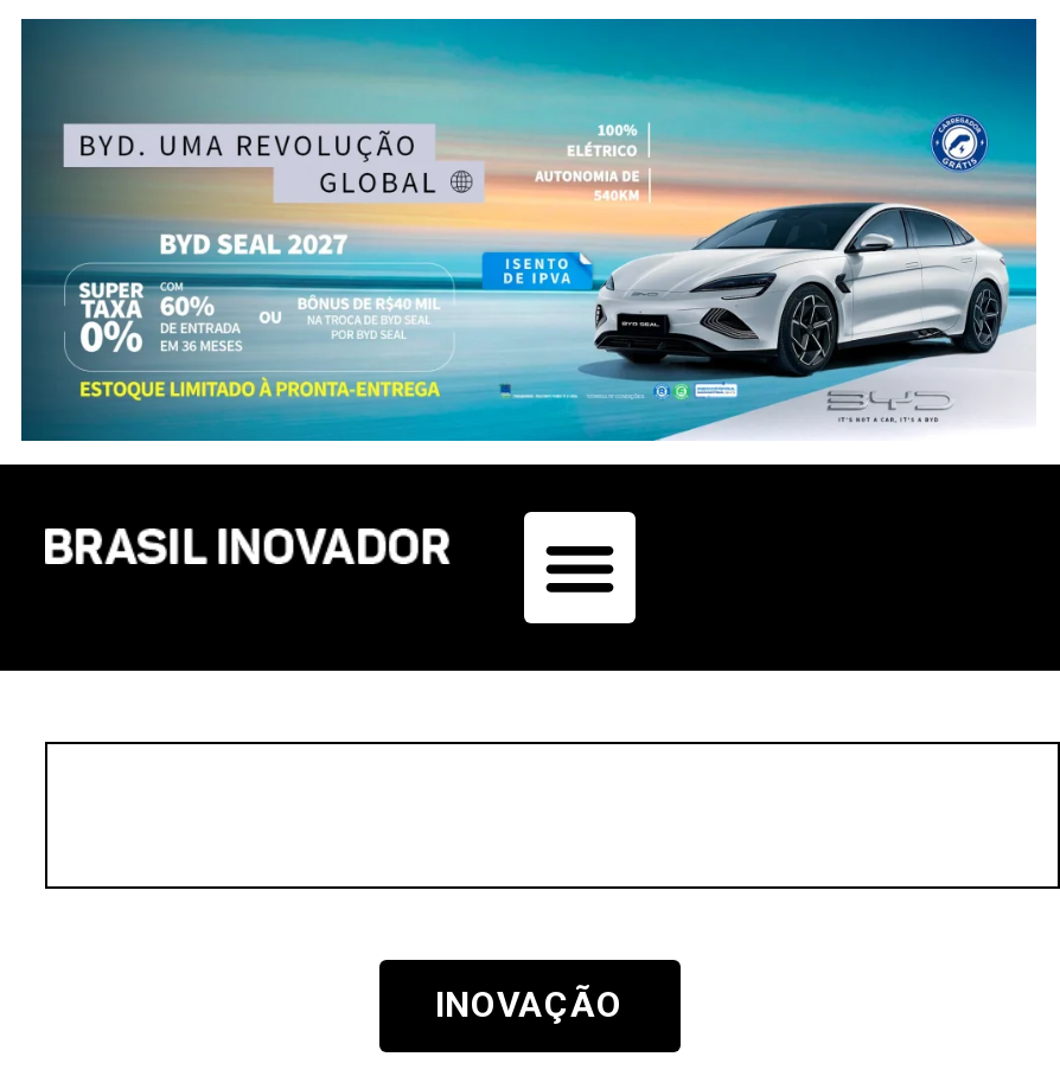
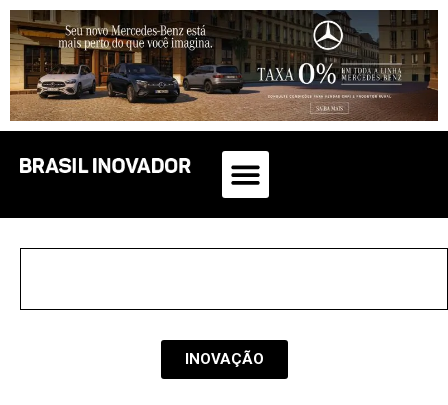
[19,17,1039,443] [image] -> [9,9,439,122] [image]

